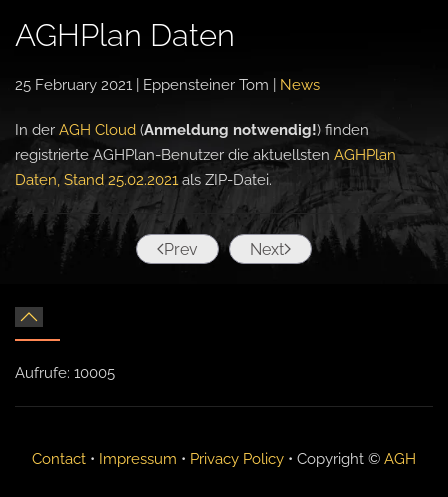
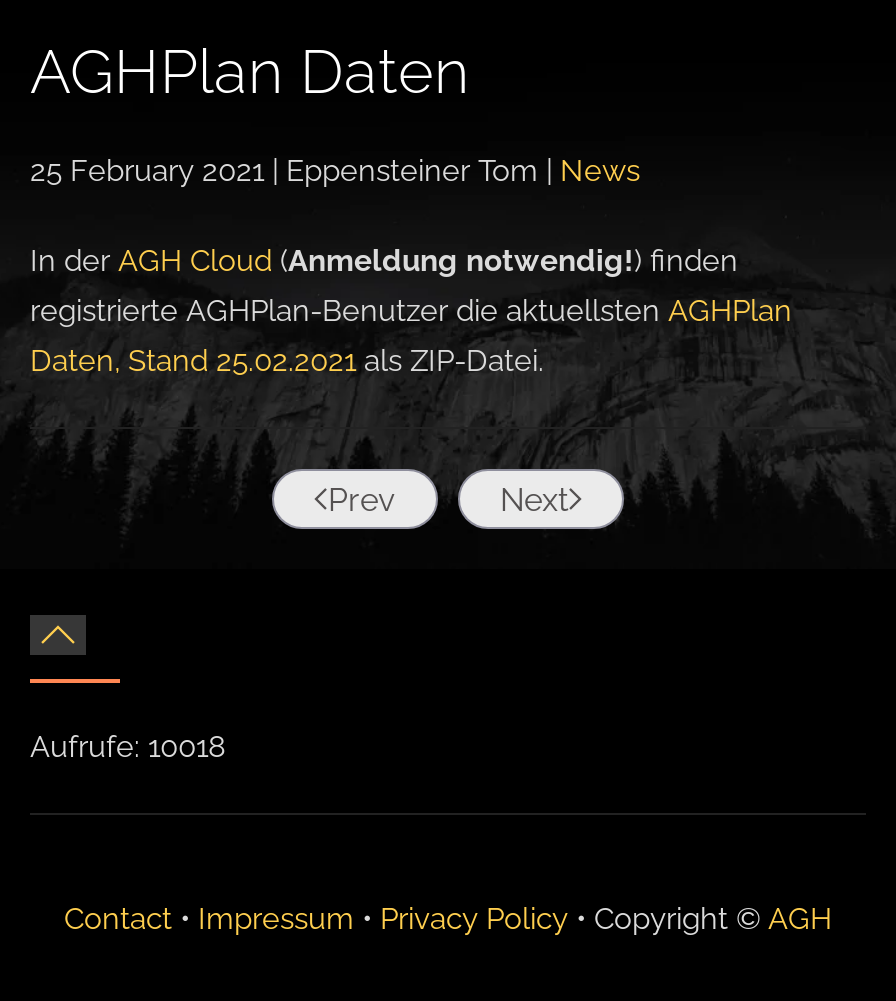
[15,364,115,382] Aufrufe: 10005 -> [30,729,226,765] Aufrufe: 10018

